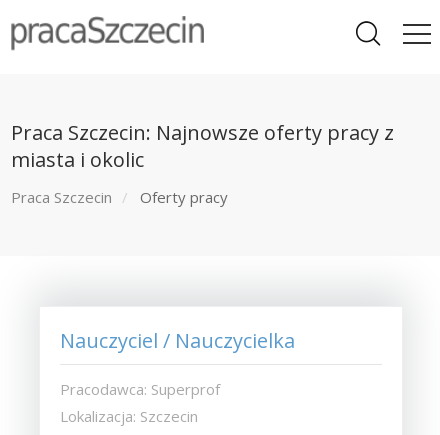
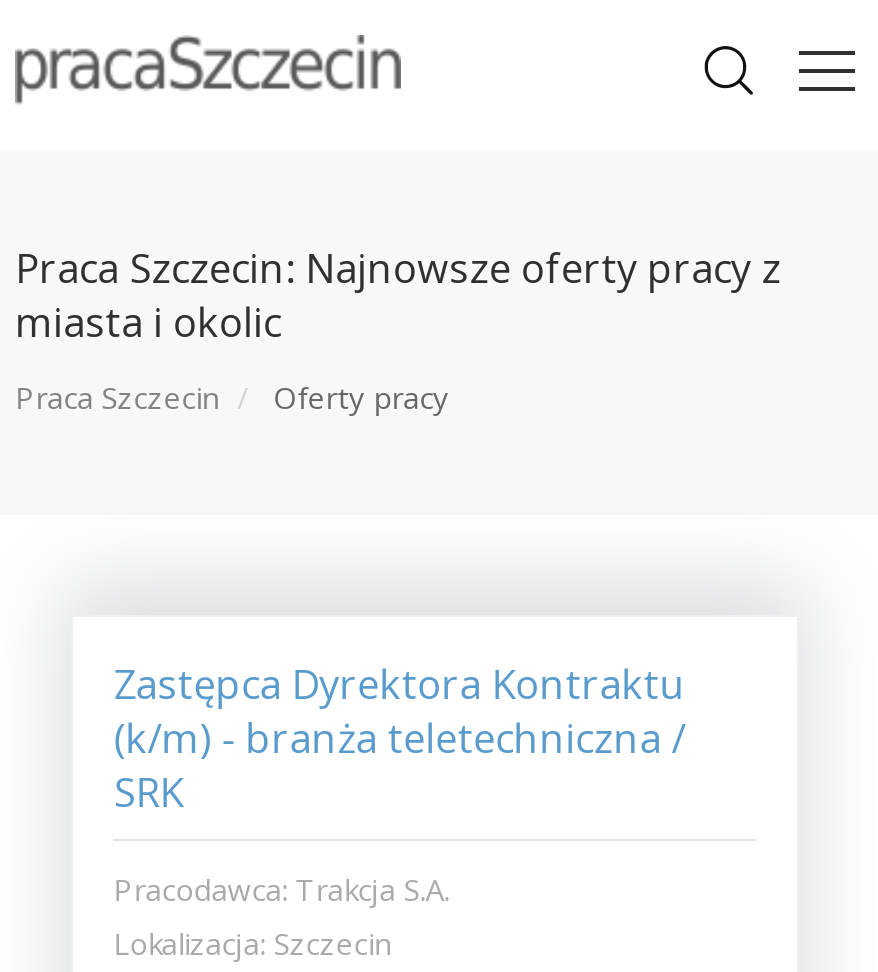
[60,327,295,354] Nauczyciel / Nauczycielka -> [113,657,685,819] Zastępca Dyrektora Kontraktu | (k/m) - branża teletechniczna / | SRK
[60,378,220,398] Pracodawca: Superprof -> [113,868,449,908] Pracodawca: Trakcja S.A.

